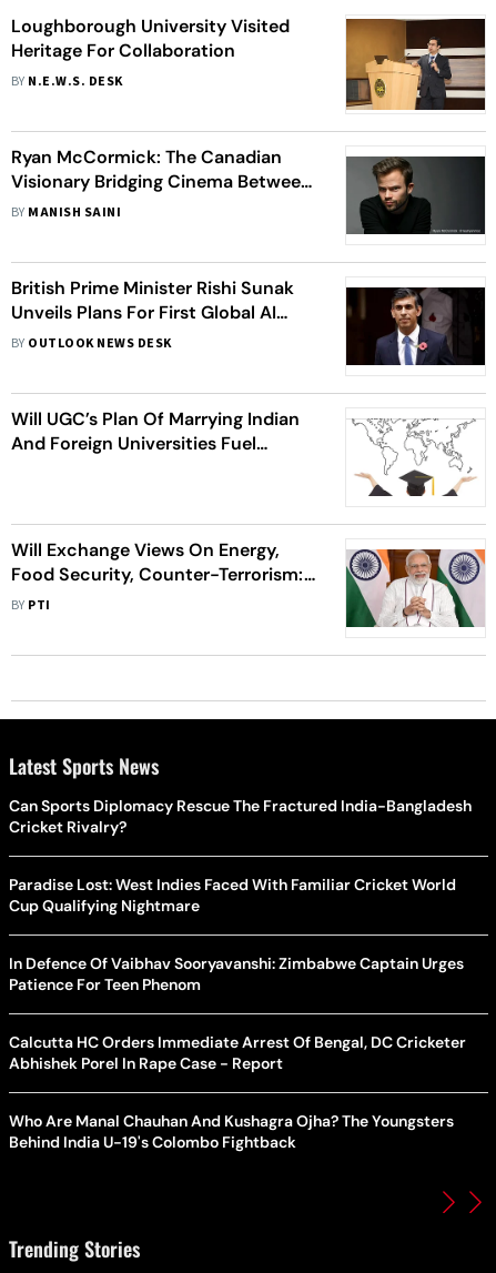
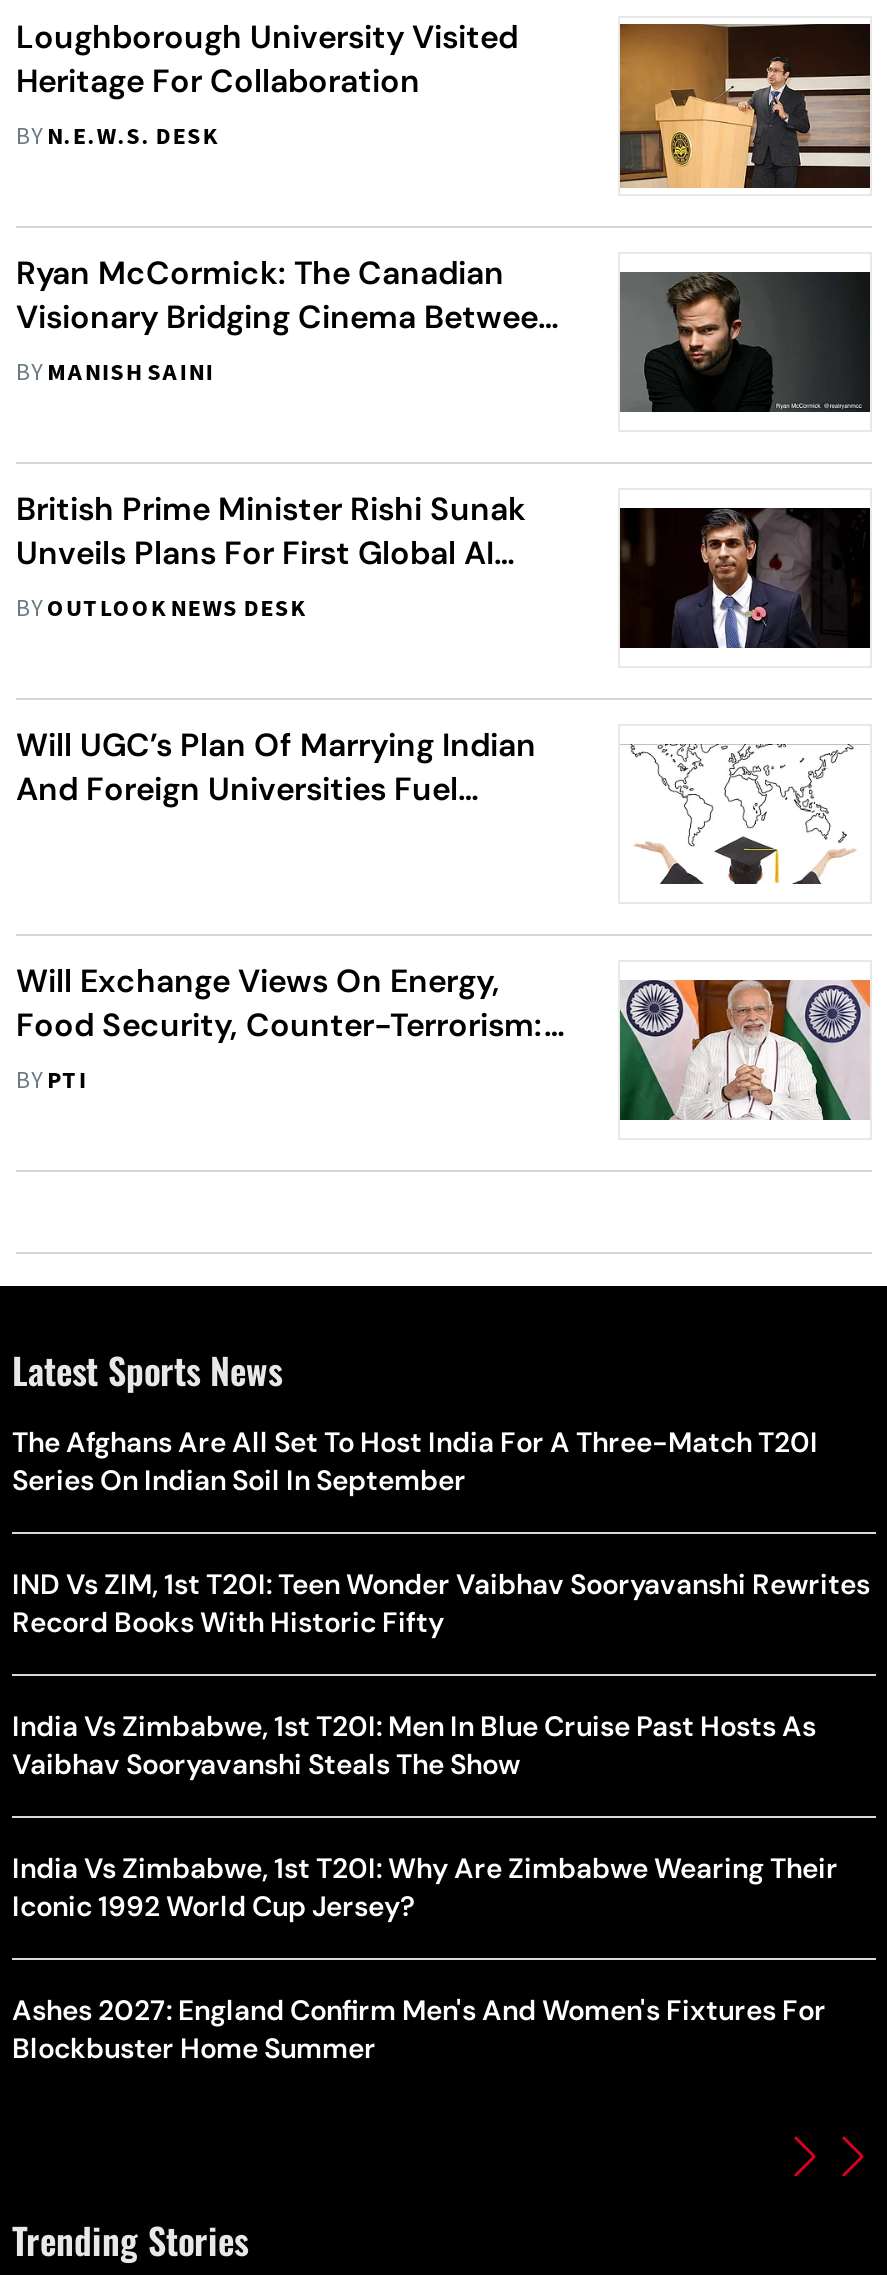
[9,796,472,837] Can Sports Diplomacy Rescue The Fractured India-Bangladesh | Cricket Rivalry? -> [12,1424,818,1498] The Afghans Are All Set To Host India For A Three-Match T20I | Series On Indian Soil In September
[9,875,456,916] Paradise Lost: West Indies Faced With Familiar Cricket World | Cup Qualifying Nightmare -> [12,1566,870,1640] IND Vs ZIM, 1st T20I: Teen Wonder Vaibhav Sooryavanshi Rewrites | Record Books With Historic Fifty
[9,953,464,994] In Defence Of Vaibhav Sooryavanshi: Zimbabwe Captain Urges | Patience For Teen Phenom -> [12,1708,816,1782] India Vs Zimbabwe, 1st T20I: Men In Blue Cruise Past Hosts As | Vaibhav Sooryavanshi Steals The Show
[9,1032,466,1073] Calcutta HC Orders Immediate Arrest Of Bengal, DC Cricketer | Abhishek Porel In Rape Case - Report -> [12,1850,838,1924] India Vs Zimbabwe, 1st T20I: Why Are Zimbabwe Wearing Their | Iconic 1992 World Cup Jersey?
[9,1111,454,1152] Who Are Manal Chauhan And Kushagra Ojha? The Youngsters | Behind India U-19's Colombo Fightback -> [12,1992,826,2066] Ashes 2027: England Confirm Men's And Women's Fixtures For | Blockbuster Home Summer

